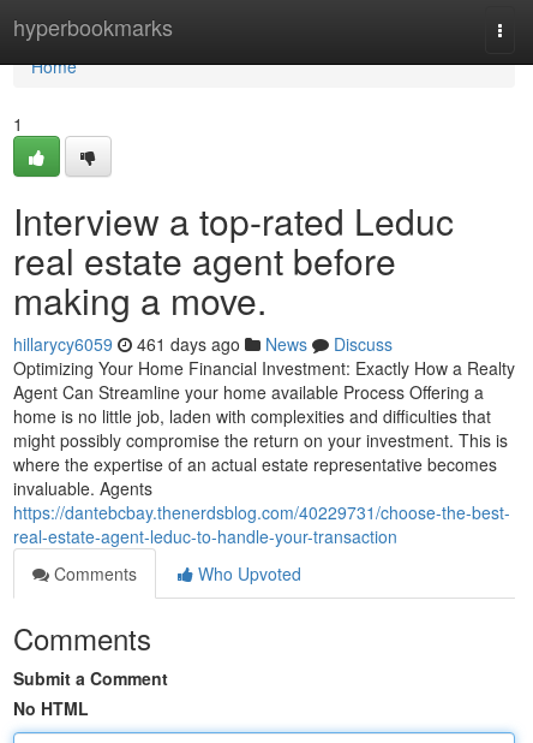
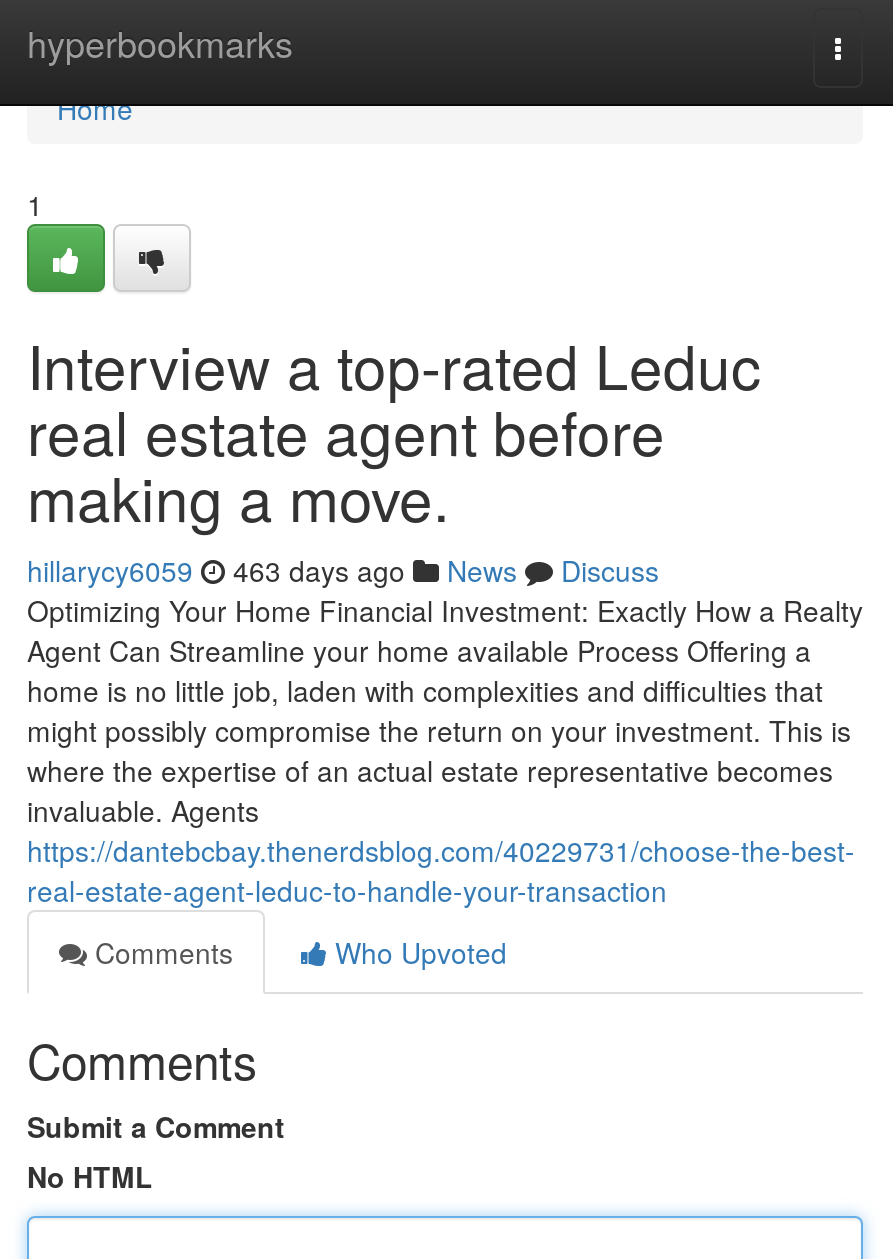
[13,332,393,356] hillarycy6059 461 days ago News Discuss -> [27,550,659,590] hillarycy6059 463 days ago News Discuss

